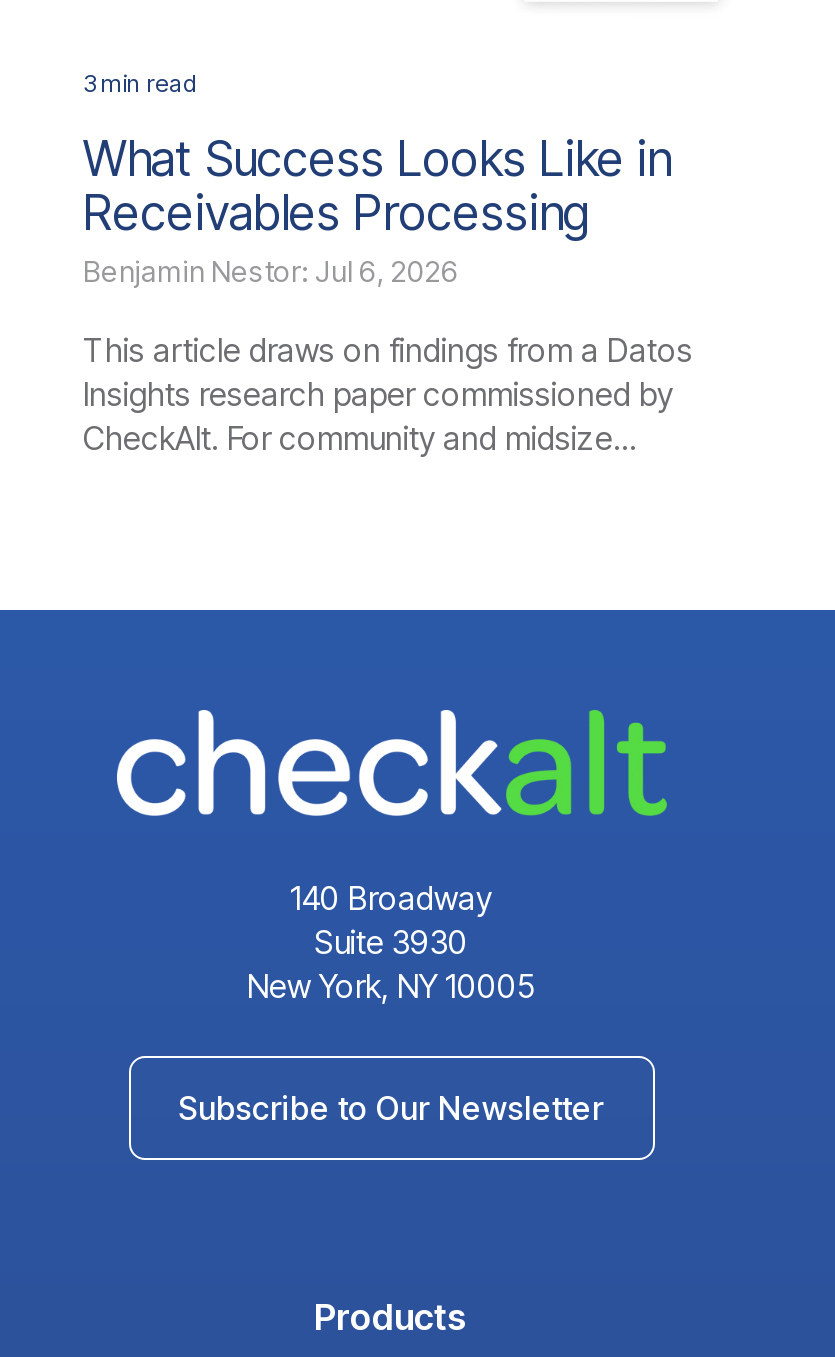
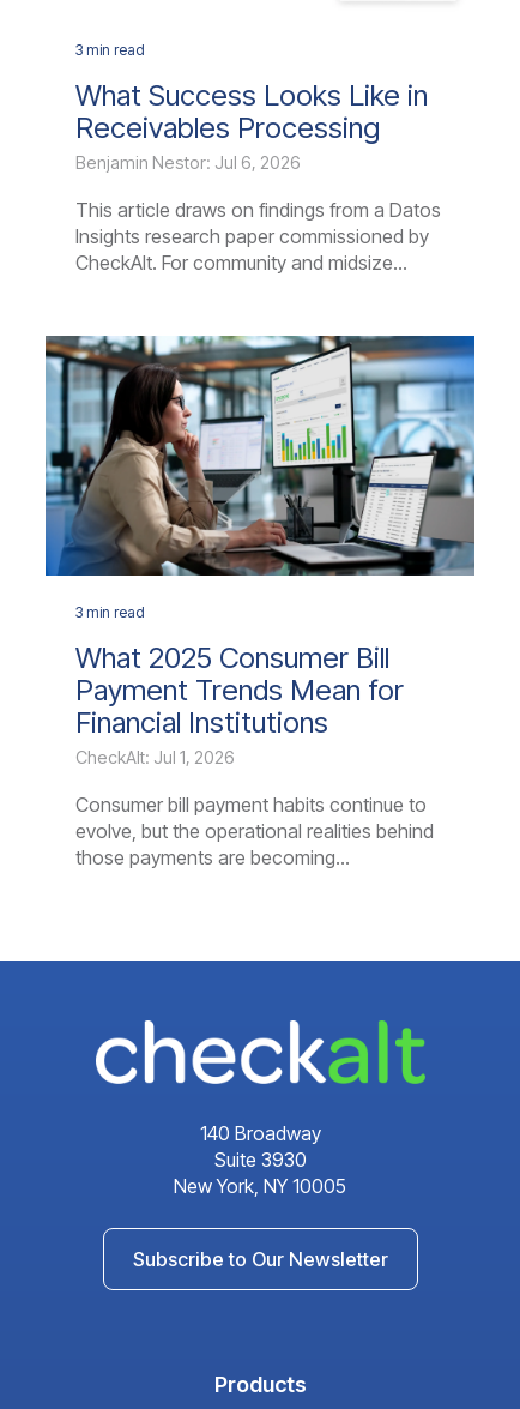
none -> [44,335,476,870] [image] | 3 min read | What 2025 Consumer Bill | Payment Trends Mean for | Financial Institutions | CheckAlt: Jul 1, 2026 | Consumer bill payment habits continue to | evolve, but the operational realities behind | those payments are becoming...

